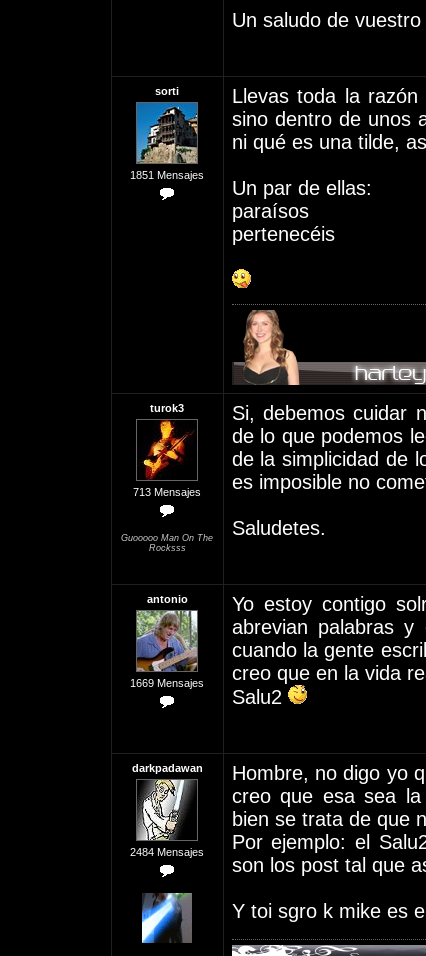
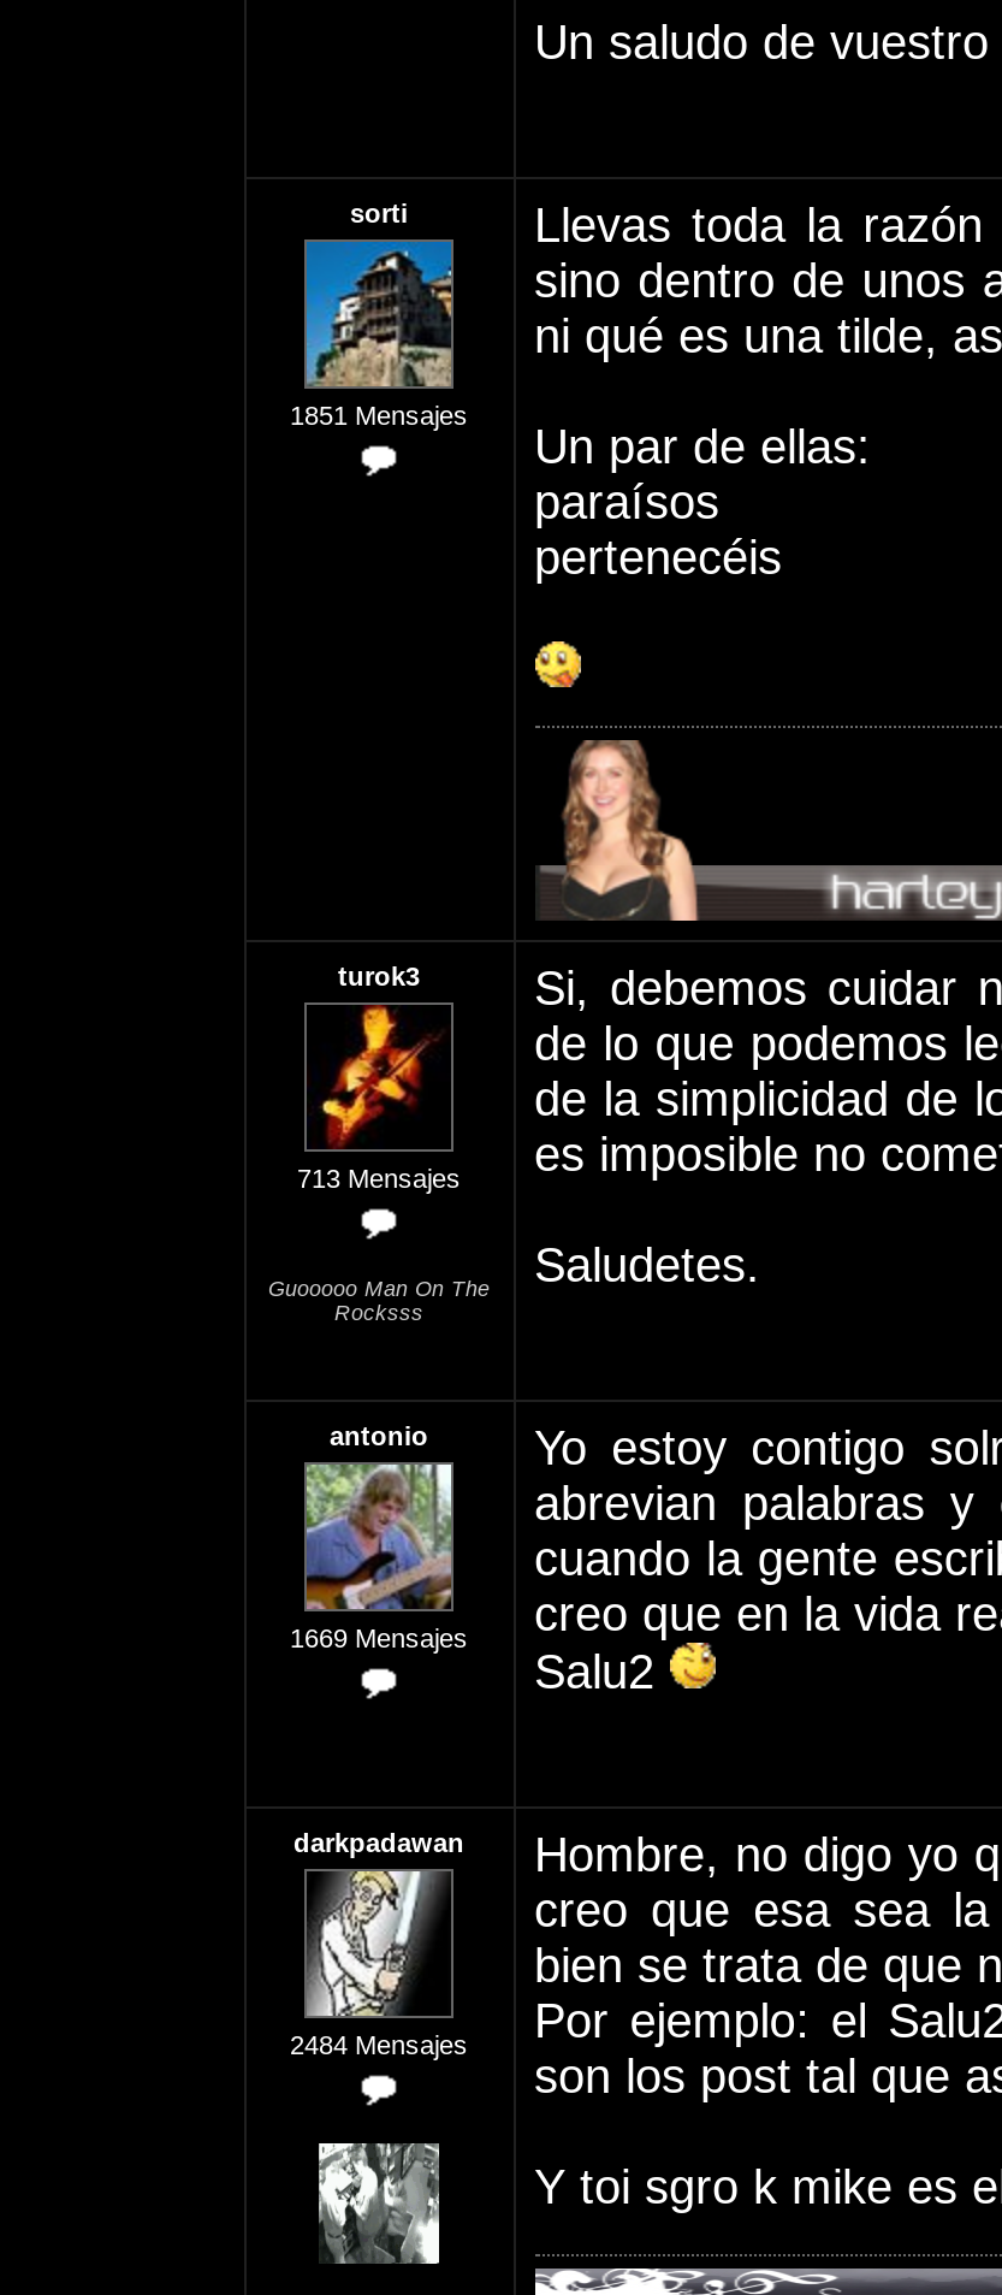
[141,893,192,944] [image] -> [316,2141,439,2264] [image]

